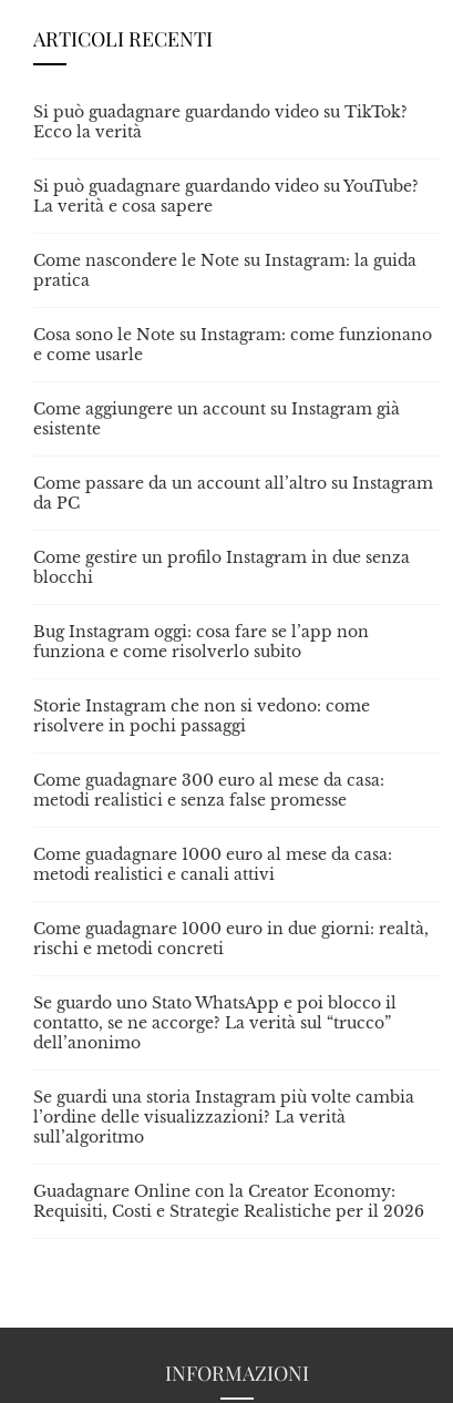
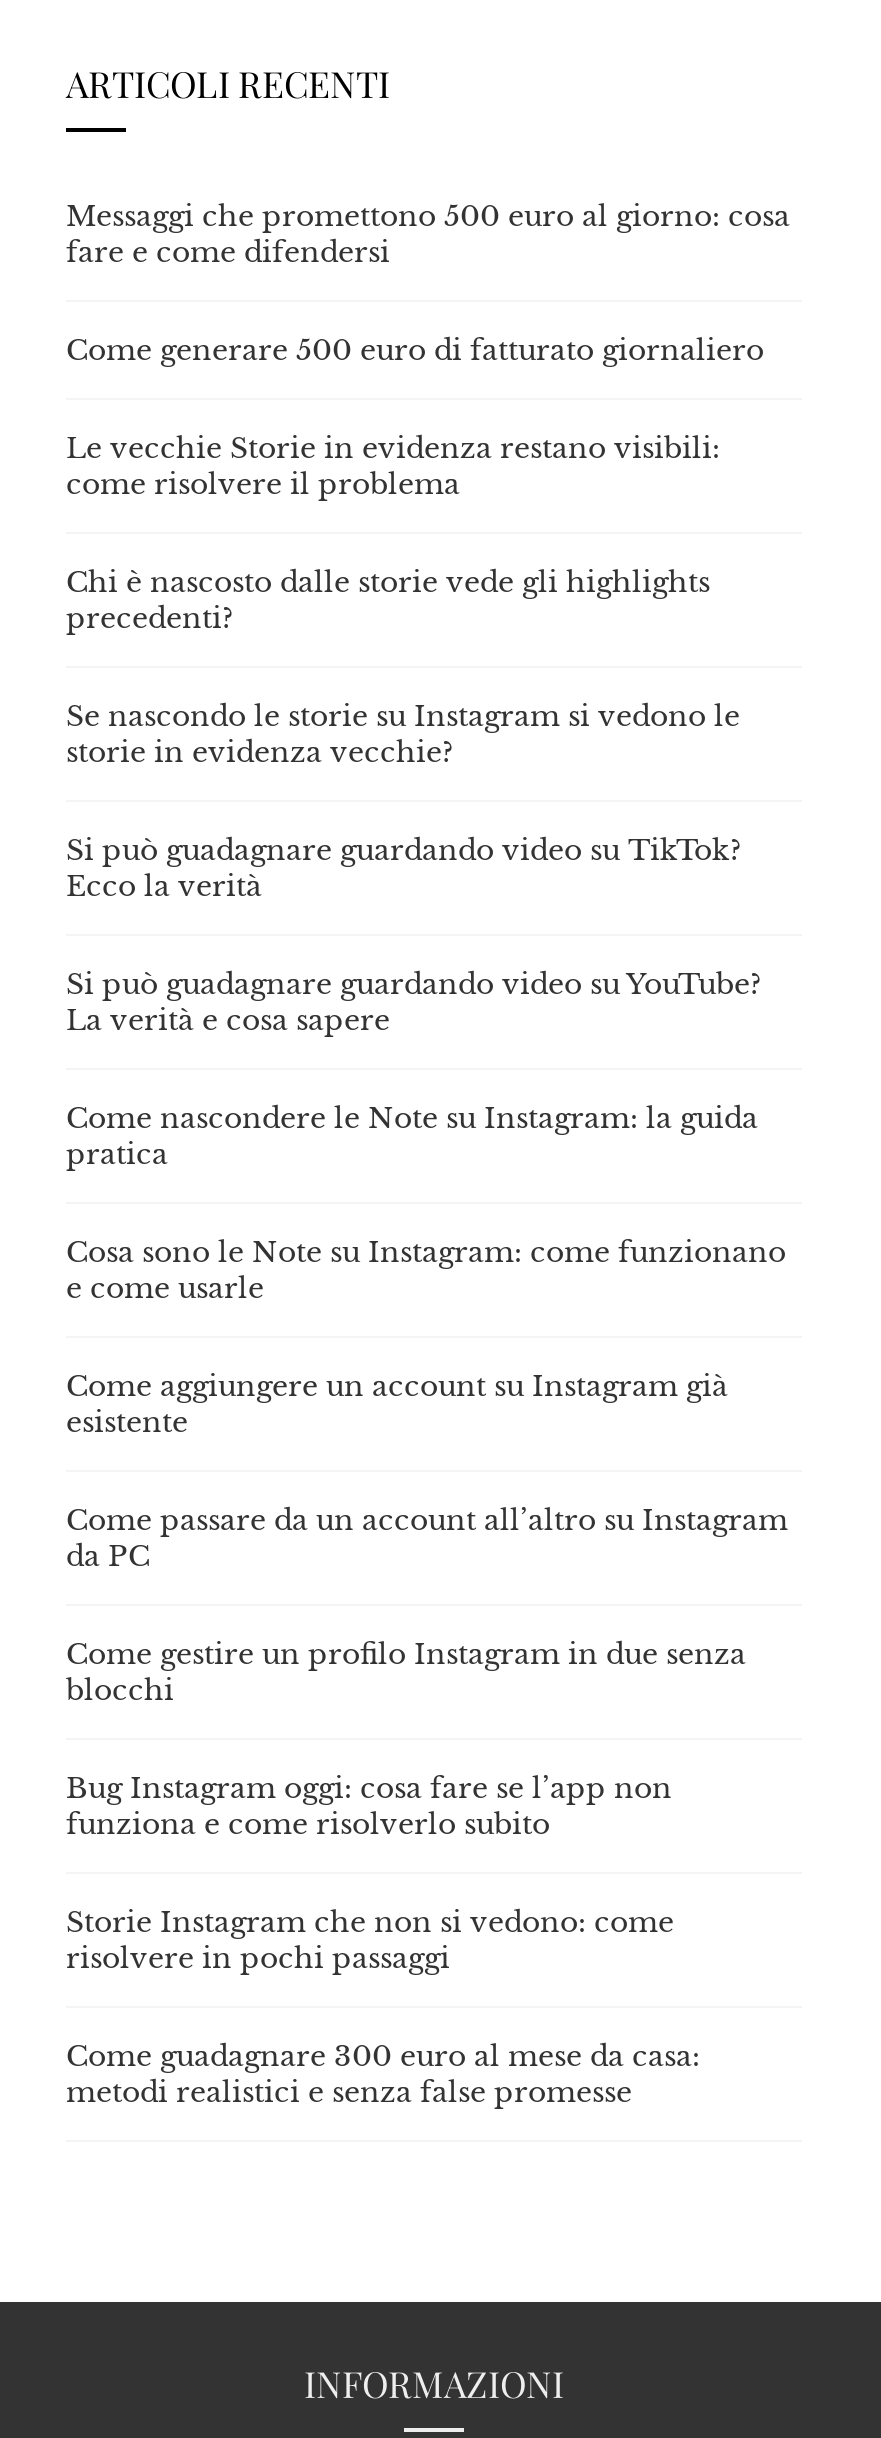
none -> [66,198,790,770] Messaggi che promettono 500 euro al giorno: cosa | fare e come difendersi | Come generare 500 euro di fatturato giornaliero | Le vecchie Storie in evidenza restano visibili: | come risolvere il problema | Chi è nascosto dalle storie vede gli highlights | precedenti? | Se nascondo le storie su Instagram si vedono le | storie in evidenza vecchie?
moved [33,102,433,810] -> [66,832,788,2110]: Si può guadagnare guardando video su TikTok? | Ecco la verità | Si può guadagnare guardando video su YouTube? | ... | Come guadagnare 300 euro al mese da casa: | metodi realistici e senza false promesse
[33,844,429,1221] Come guadagnare 1000 euro al mese da casa: | metodi realistici e canali attivi | Come guadagnare 1000 euro in due giorni: realtà, | rischi e metodi concreti | Se guardo uno Stato WhatsApp e poi blocco il | contatto, se ne accorge? La verità sul “trucco” | dell’anonimo | Se guardi una storia Instagram più volte cambia | l’ordine delle visualizzazioni? La verità | sull’algoritmo | Guadagnare Online con la Creator Economy: | Requisiti, Costi e Strategie Realistiche per il 2026 -> none

